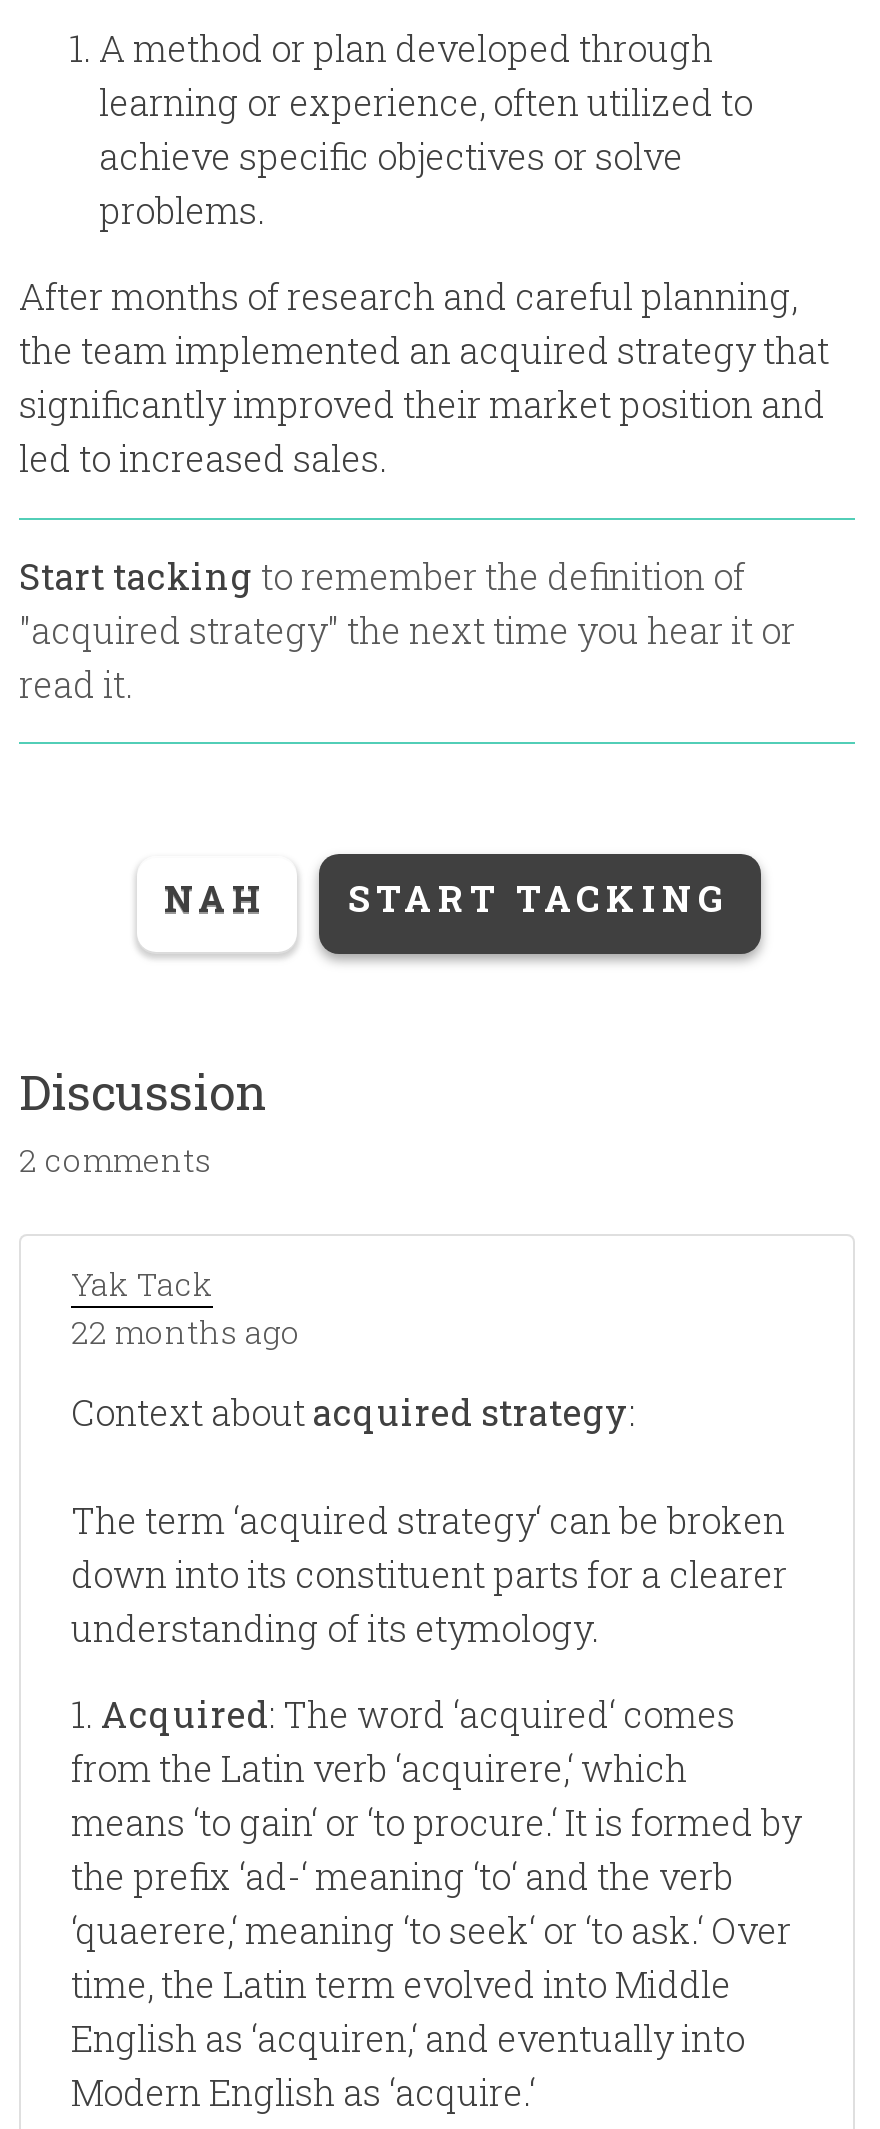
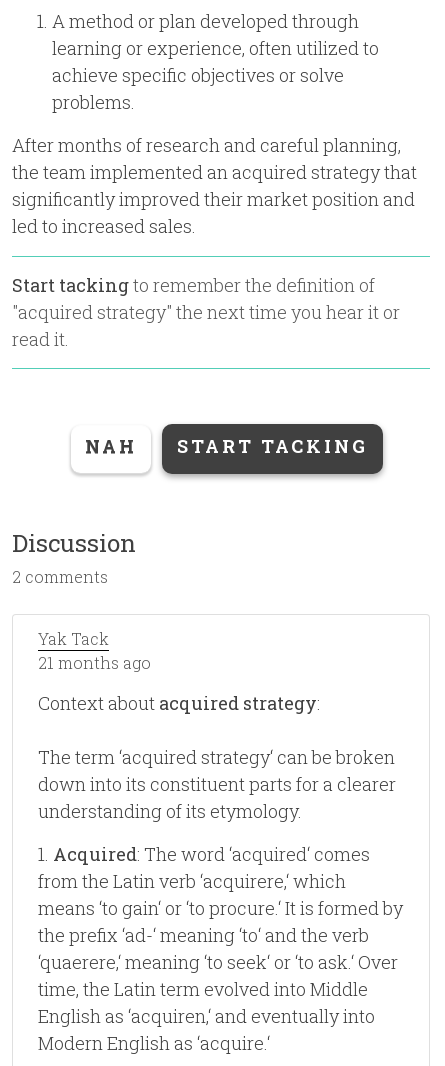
[71,1310,301,1352] 22 months ago -> [38,652,151,673] 21 months ago

